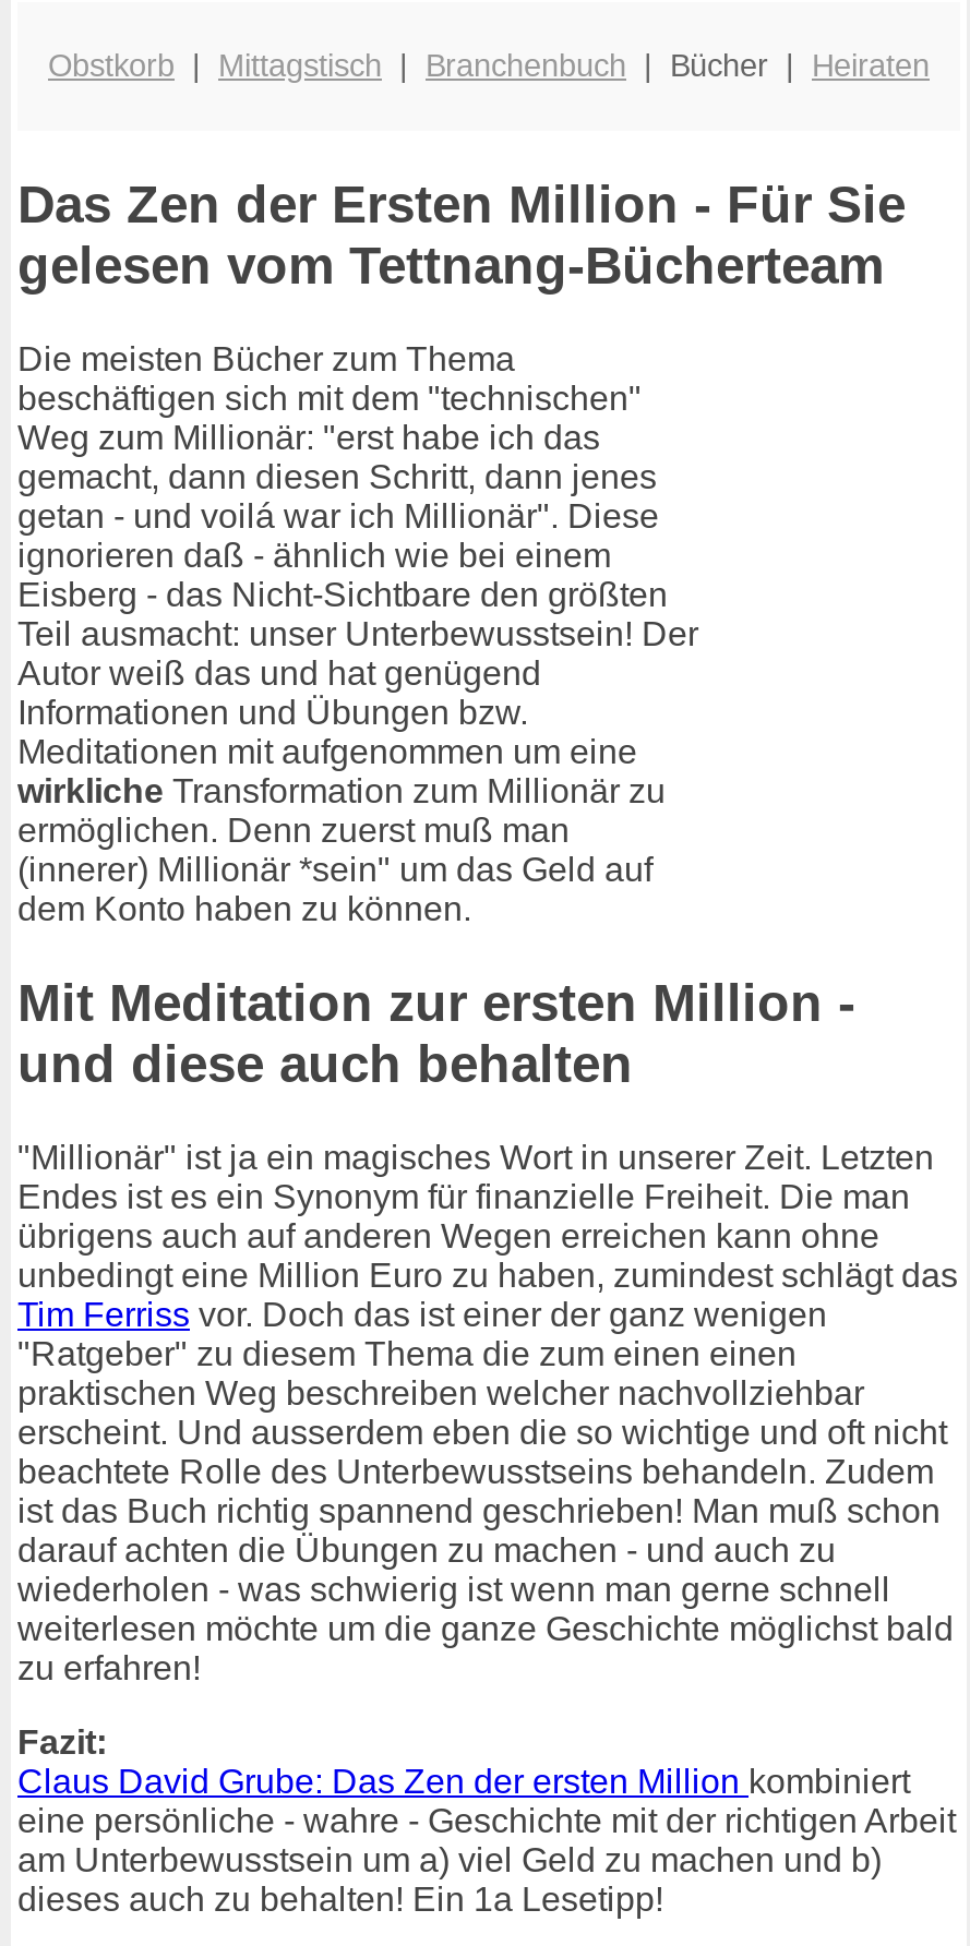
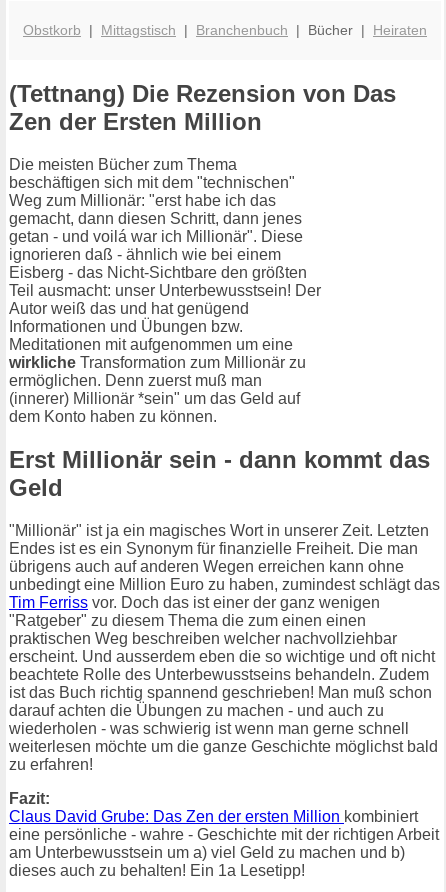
[17,175,906,295] Das Zen der Ersten Million - Für Sie | gelesen vom Tettnang-Bücherteam -> [9,80,396,135] (Tettnang) Die Rezension von Das | Zen der Ersten Million
[17,973,855,1093] Mit Meditation zur ersten Million - | und diese auch behalten -> [9,446,430,501] Erst Millionär sein - dann kommt das | Geld

